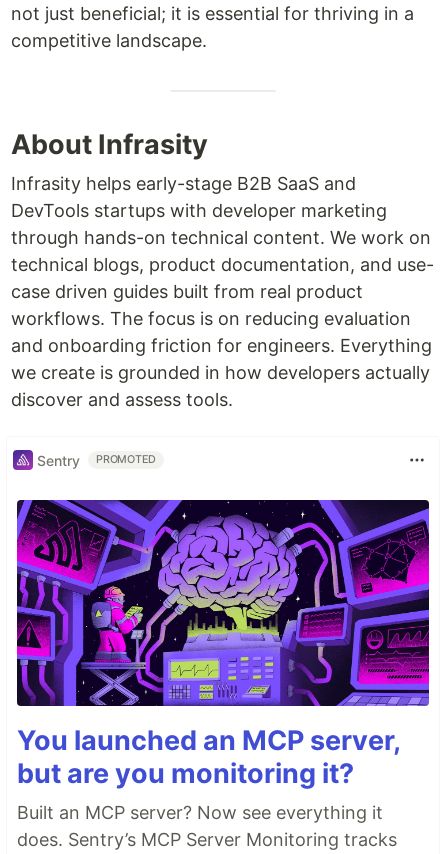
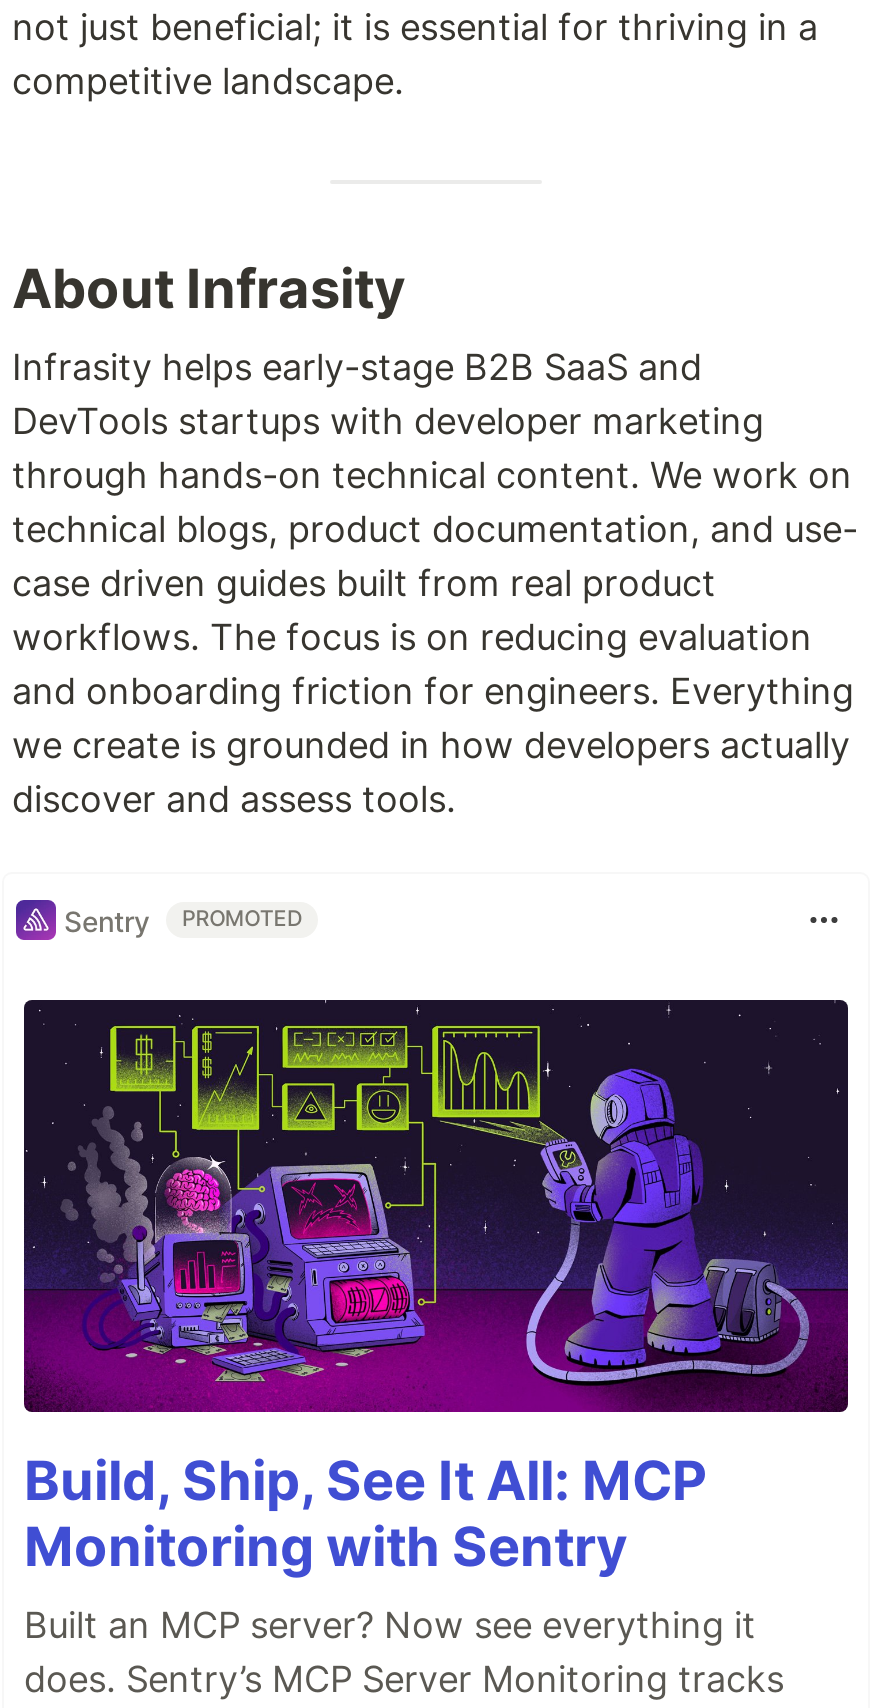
[16,499,430,790] [image] | You launched an MCP server, | but are you monitoring it? -> [22,998,850,1580] [image] | Build, Ship, See It All: MCP | Monitoring with Sentry

